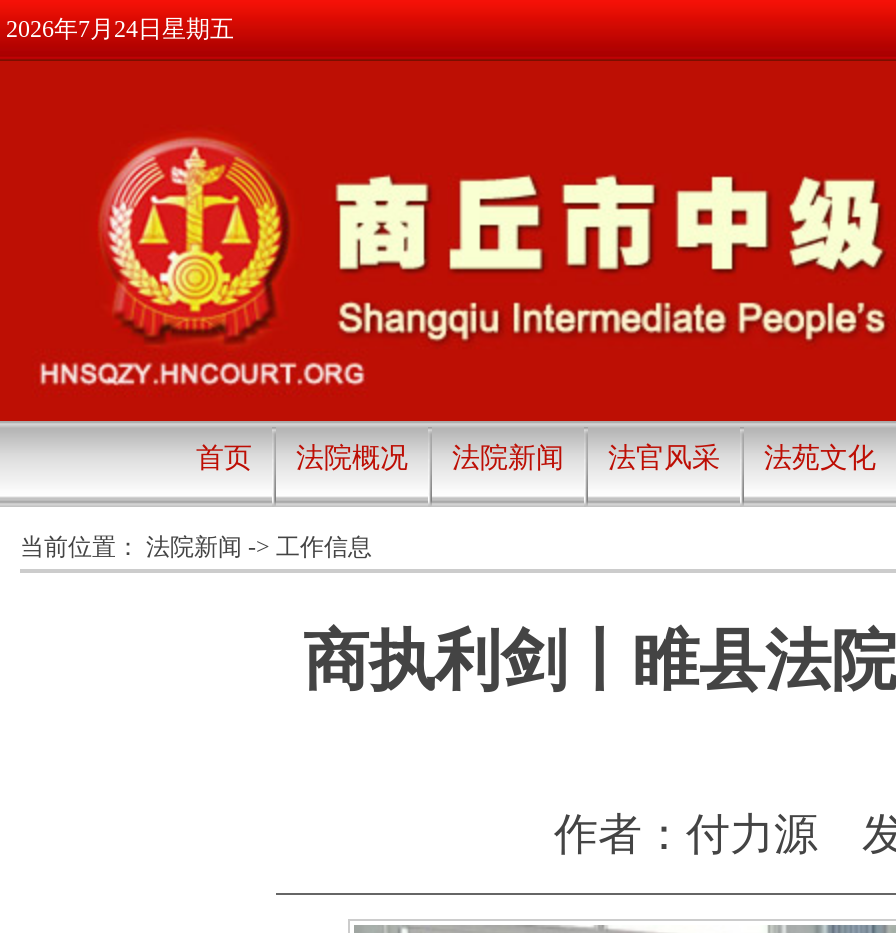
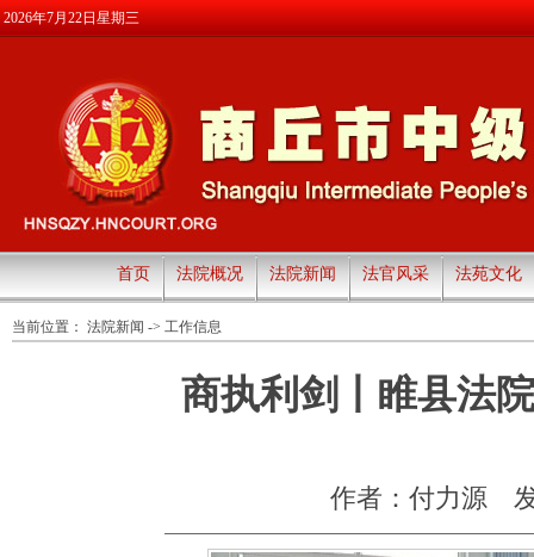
[6,15,234,43] 2026年7月24日星期五 -> [4,10,139,26] 2026年7月22日星期三

